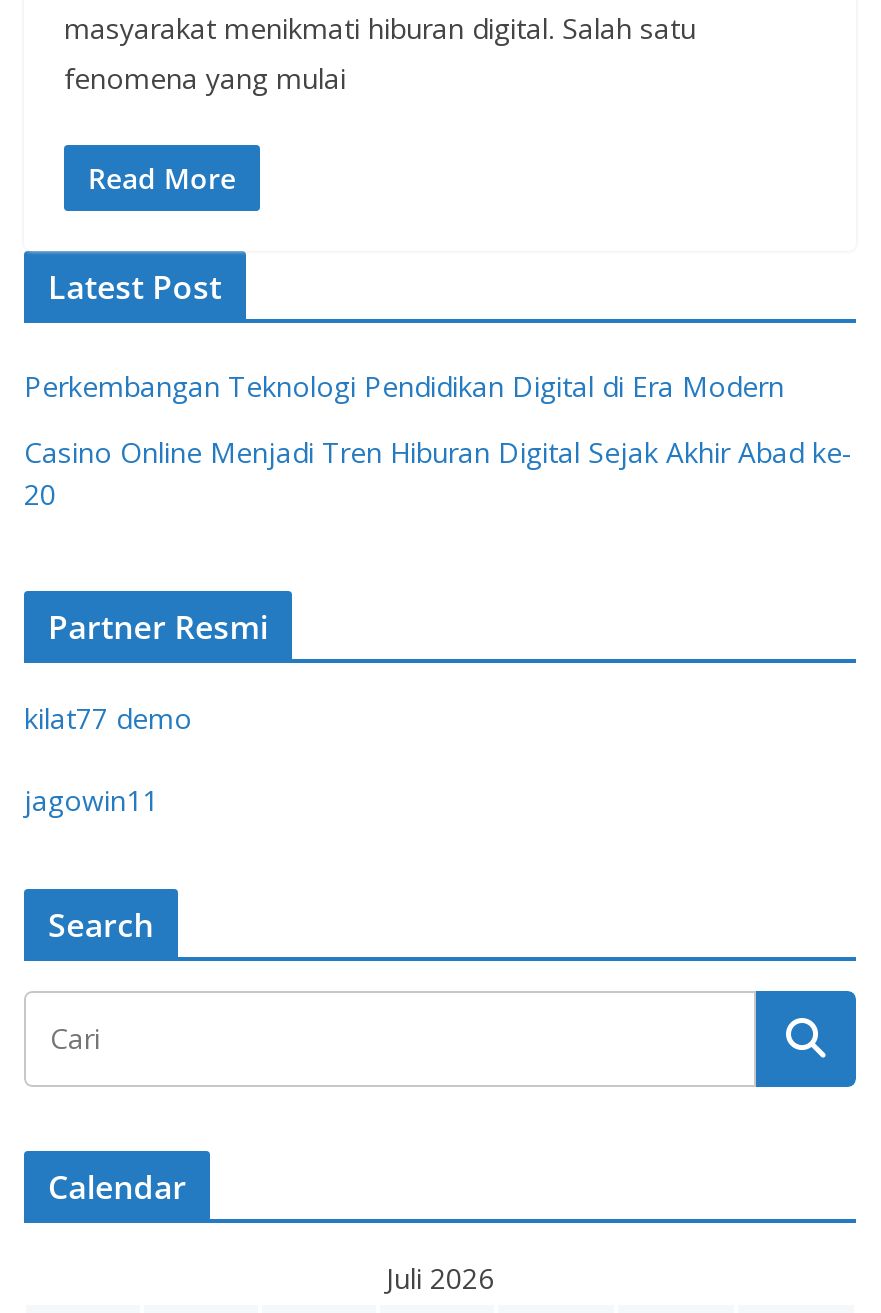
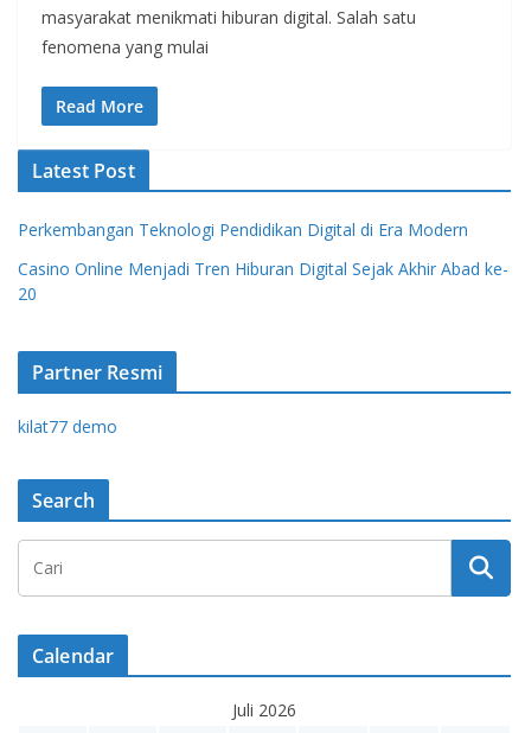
[24,781,158,819] jagowin11 -> none

